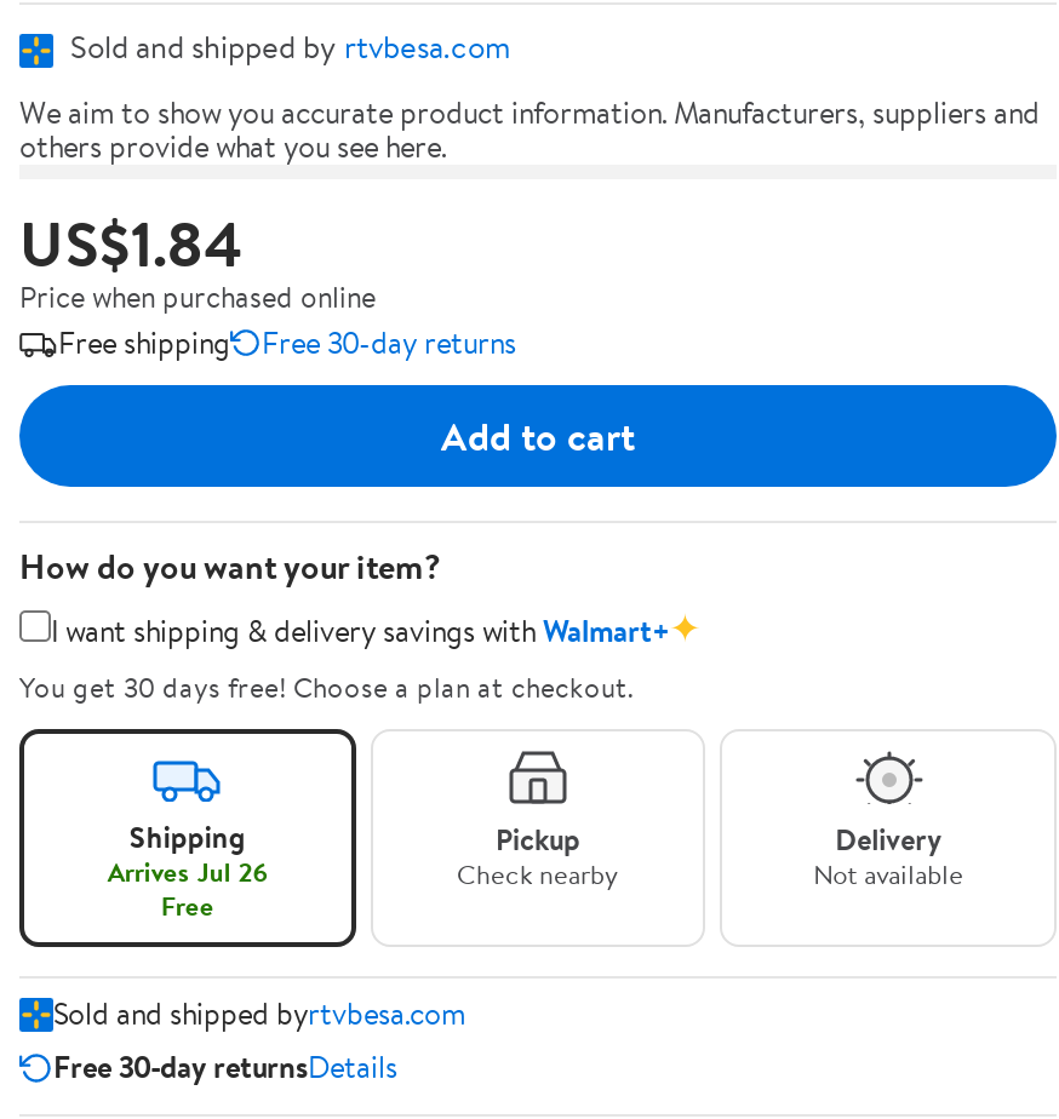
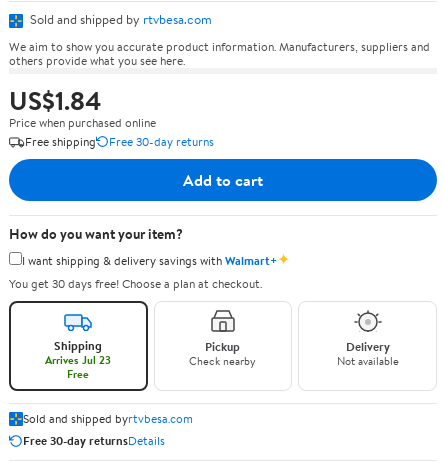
[107,853,267,891] Arrives Jul 26 -> [45,352,111,368] Arrives Jul 23

